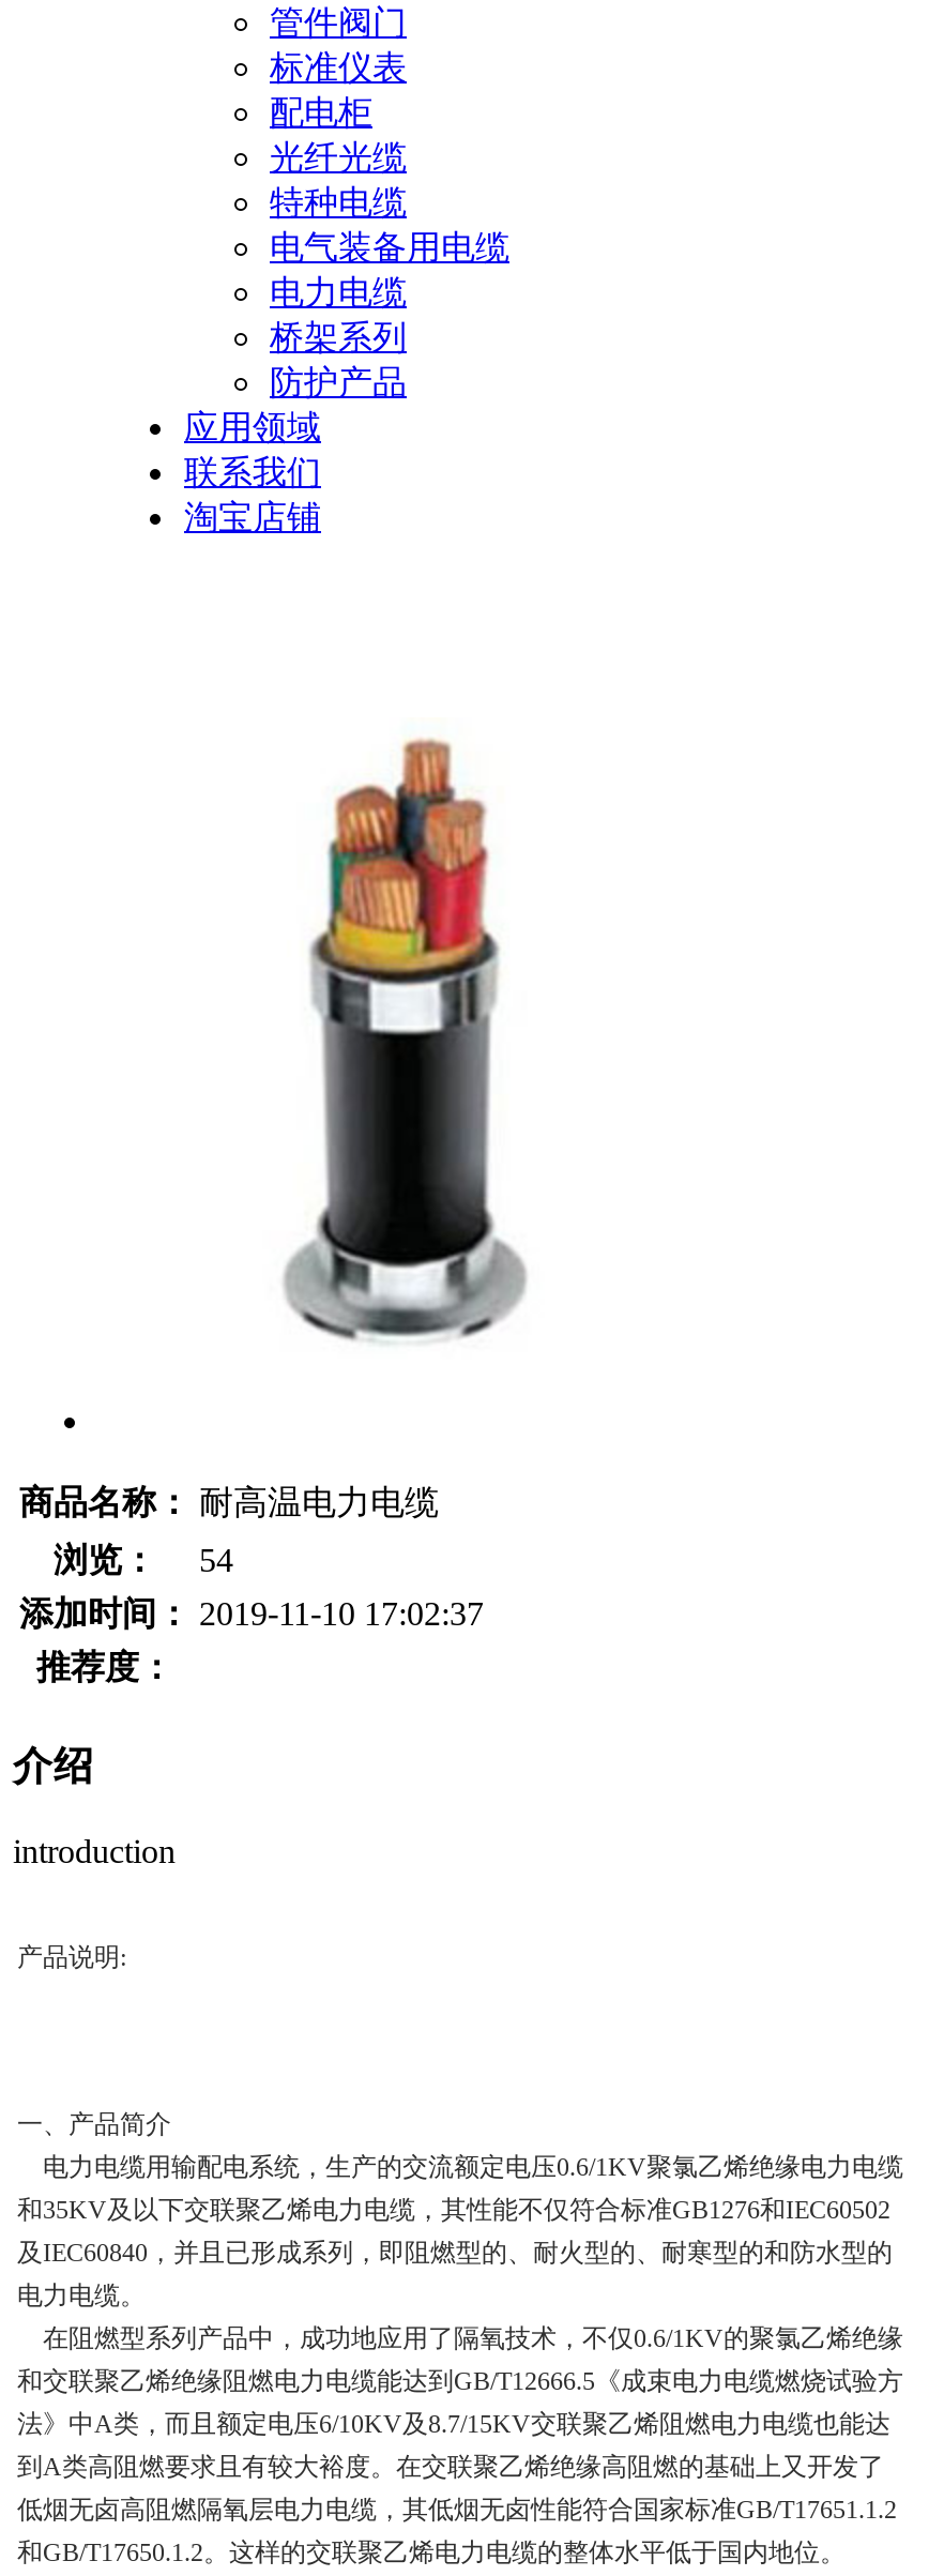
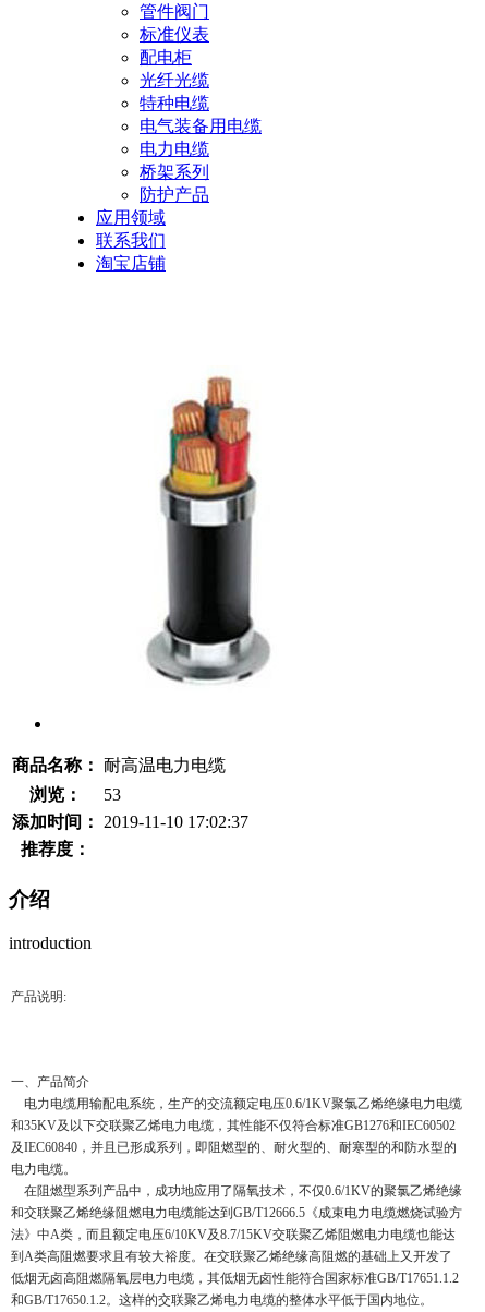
[54,1542,233,1578] 浏览： 54 -> [29,785,121,804] 浏览： 53

